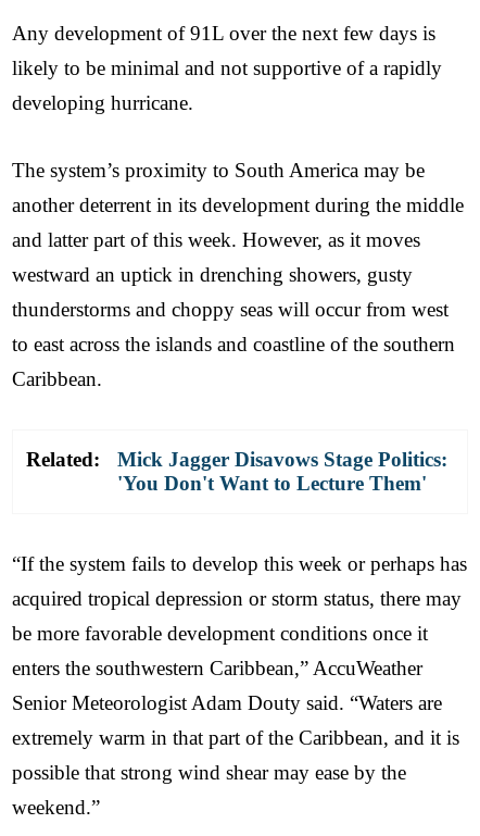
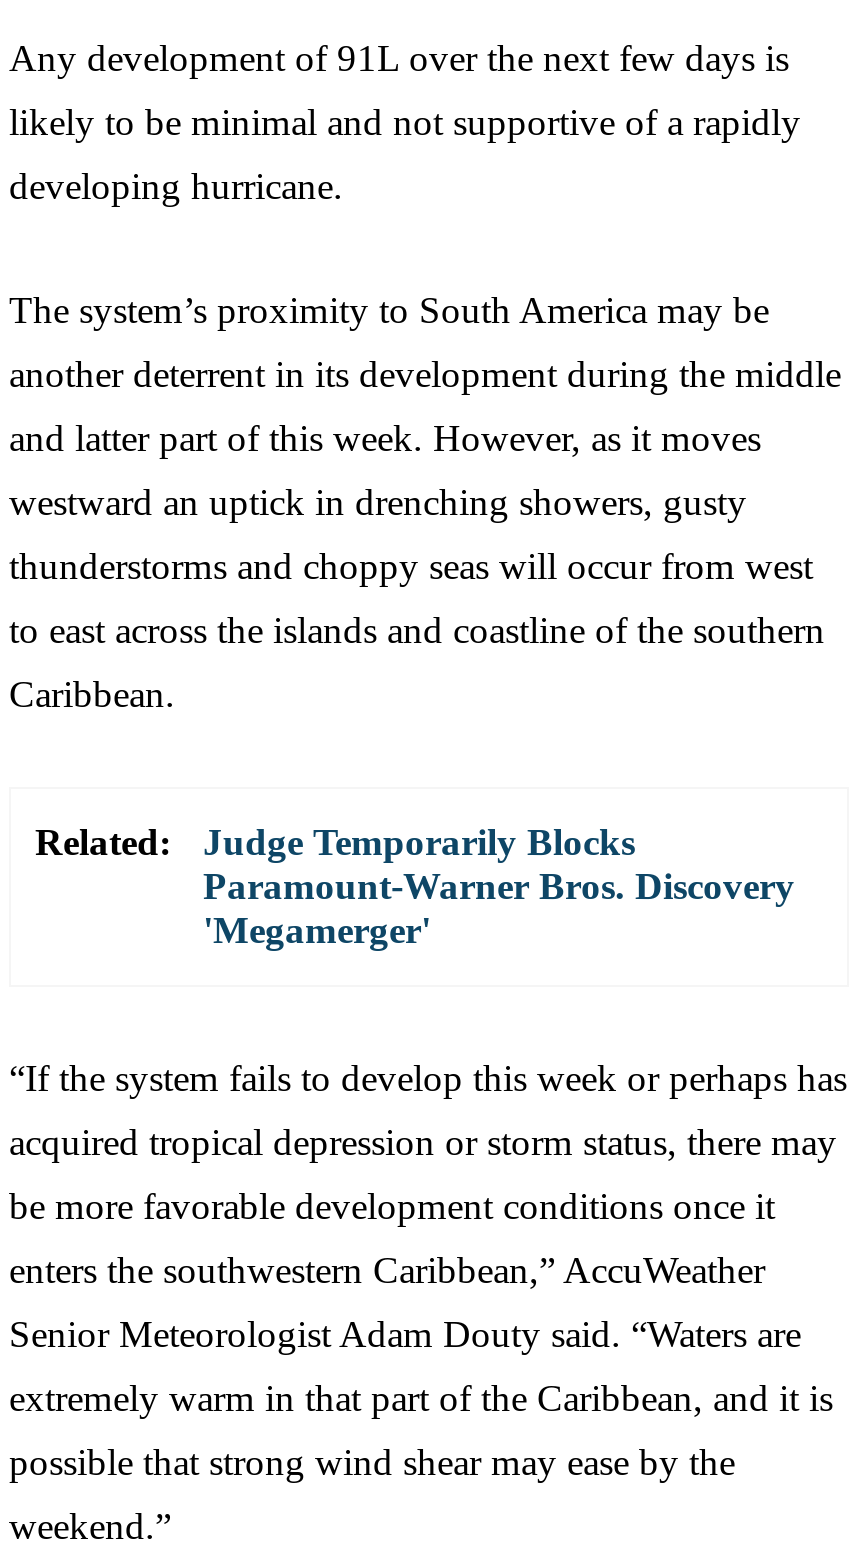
[117,447,447,494] Mick Jagger Disavows Stage Politics: | 'You Don't Want to Lecture Them' -> [203,820,795,950] Judge Temporarily Blocks | Paramount-Warner Bros. Discovery | 'Megamerger'

